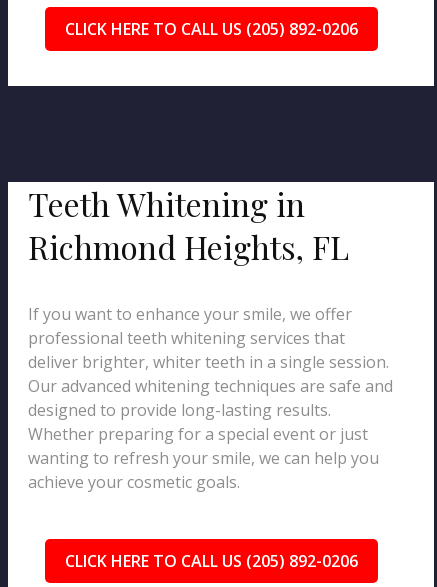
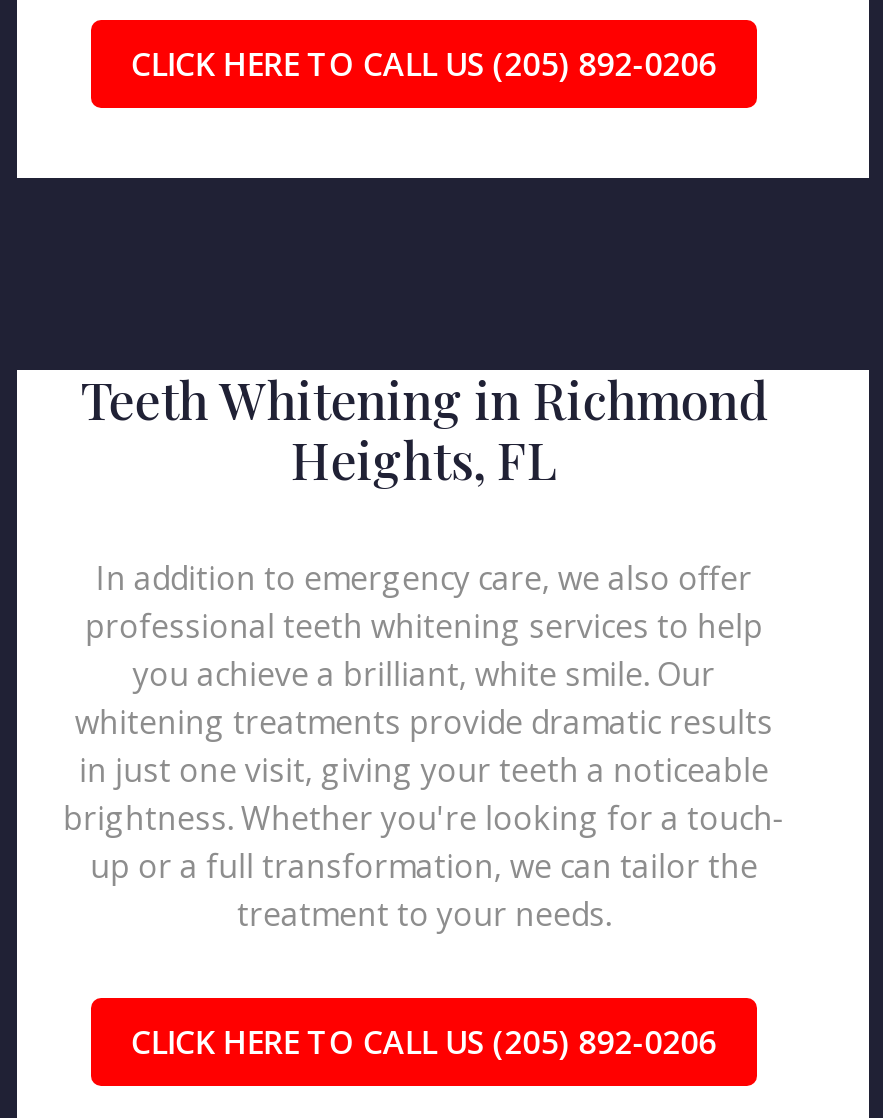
[28,303,393,493] If you want to enhance your smile, we offer | professional teeth whitening services that | deliver brighter, whiter teeth in a single session. | Our advanced whitening techniques are safe and | designed to provide long-lasting results. | Whether preparing for a special event or just | wanting to refresh your smile, we can help you | achieve your cosmetic goals. -> [63,556,785,936] In addition to emergency care, we also offer | professional teeth whitening services to help | you achieve a brilliant, white smile. Our | whitening treatments provide dramatic results | in just one visit, giving your teeth a noticeable | brightness. Whether you're looking for a touch- | up or a full transformation, we can tailor the | treatment to your needs.

